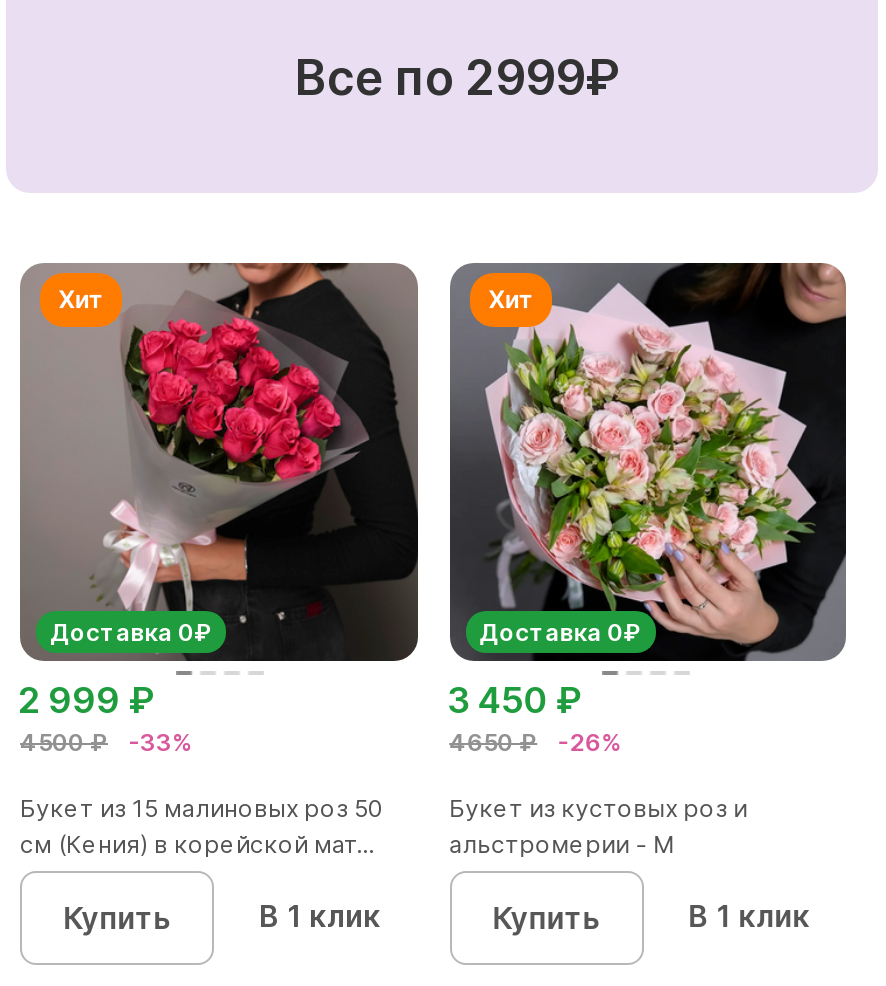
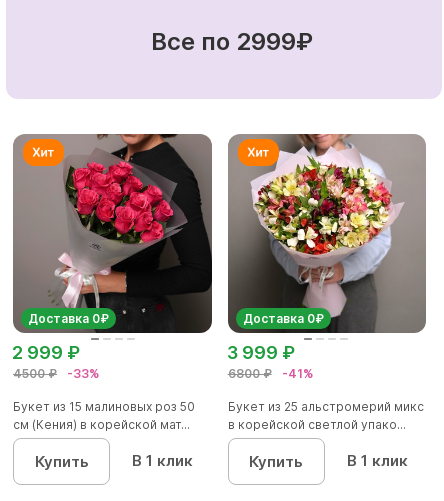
[439,261,846,720] [image] | 3 450 ₽ -> [223,133,426,363] [image] | 3 999 ₽
[449,726,623,756] 4650 ₽ | -26% -> [228,366,314,381] 6800 ₽ | -41%
[449,792,747,858] Букет из кустовых роз и | альстромерии - М -> [228,399,424,432] Букет из 25 альстромерий микс | в корейской светлой упако...

